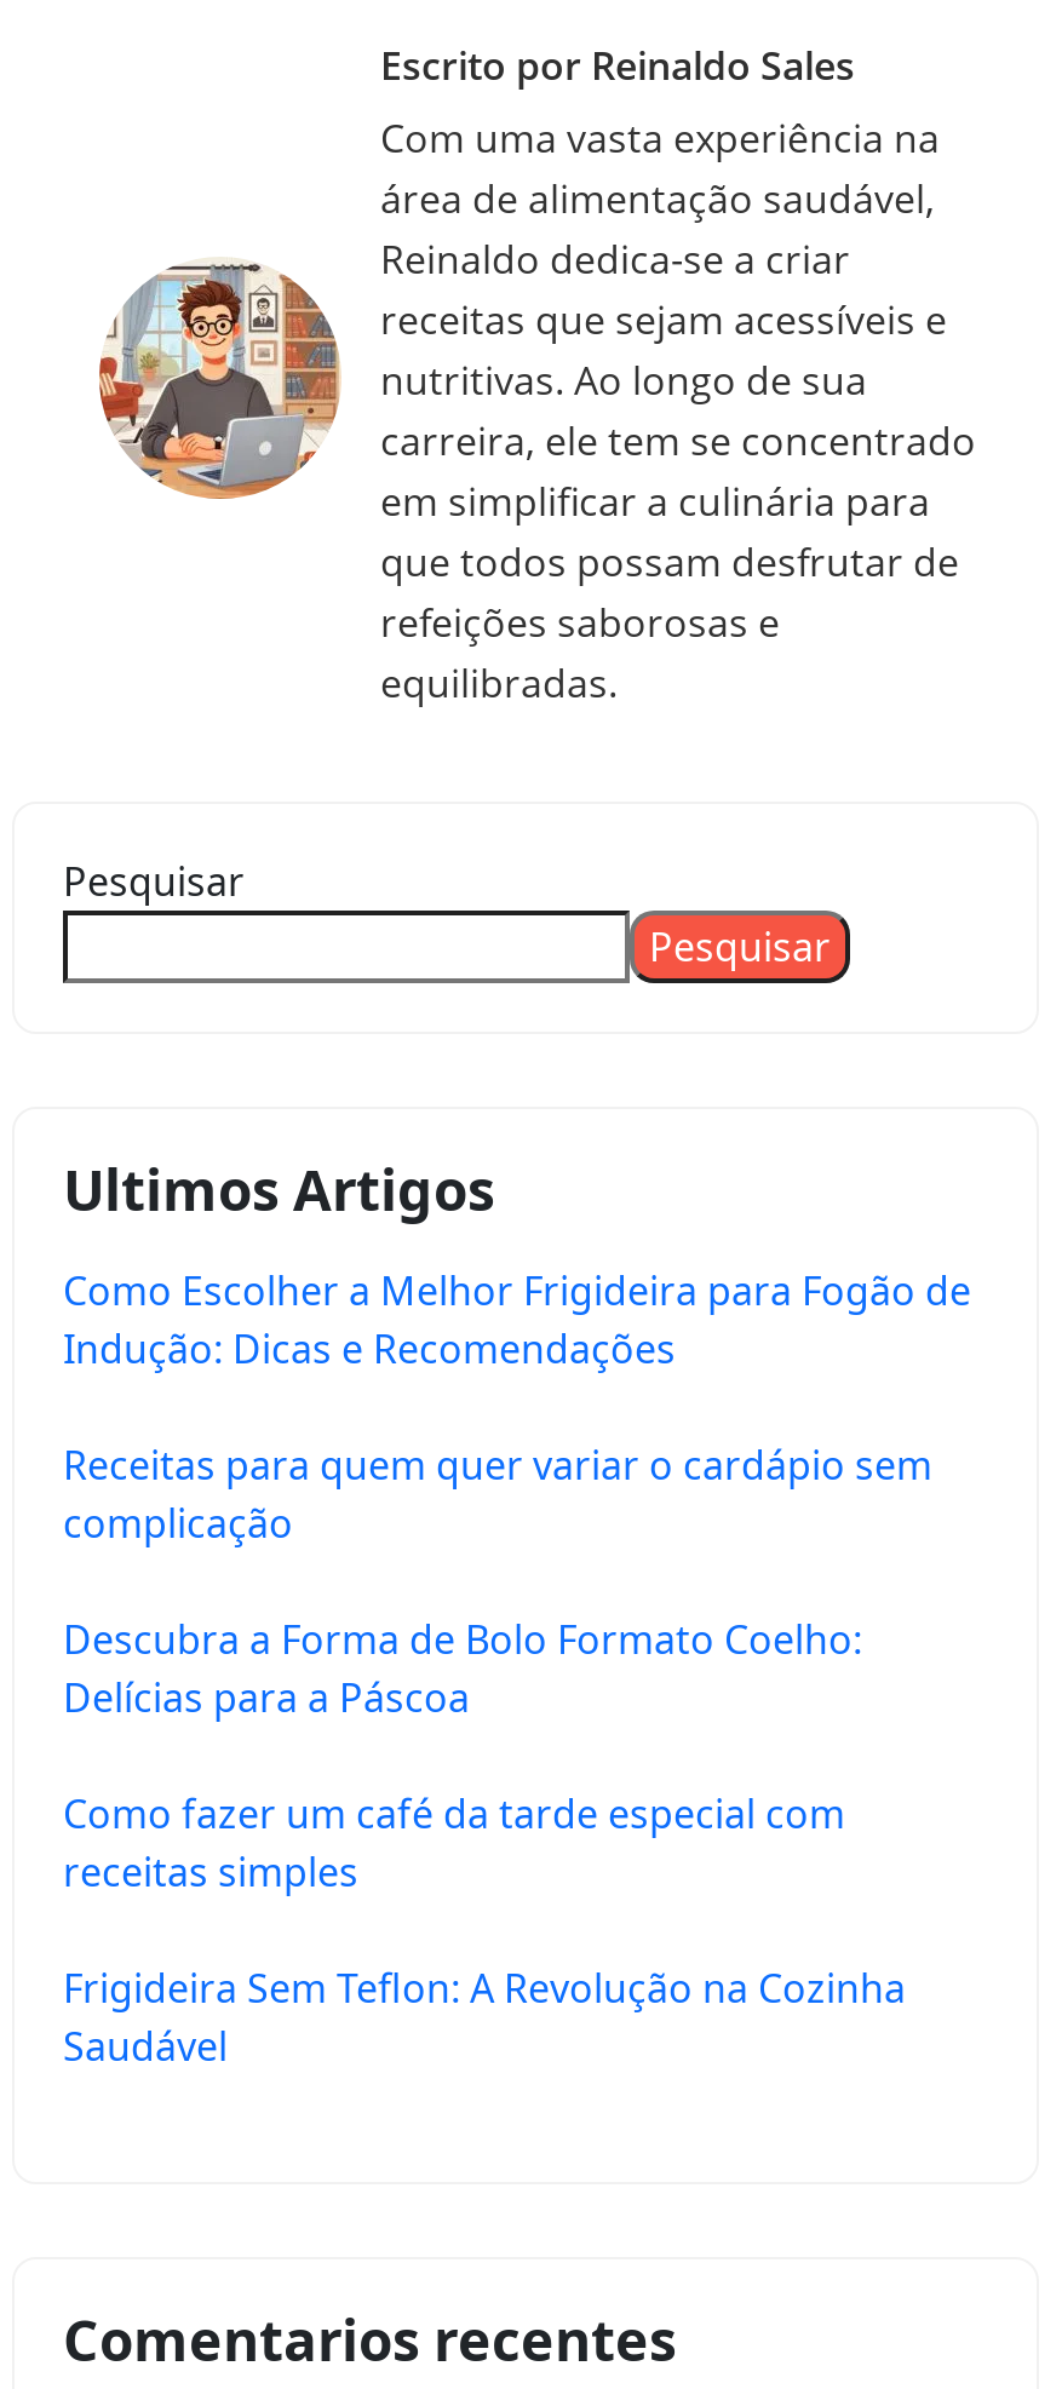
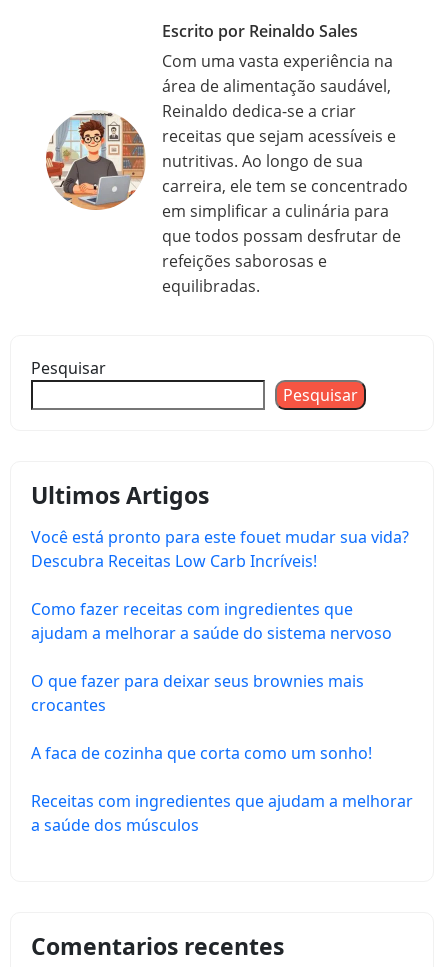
[63,1263,971,1375] Como Escolher a Melhor Frigideira para Fogão de | Indução: Dicas e Recomendações -> [31,526,409,572] Você está pronto para este fouet mudar sua vida? | Descubra Receitas Low Carb Incríveis!
[63,1438,932,1549] Receitas para quem quer variar o cardápio sem | complicação -> [31,598,392,644] Como fazer receitas com ingredientes que | ajudam a melhorar a saúde do sistema nervoso
[63,1612,862,1724] Descubra a Forma de Bolo Formato Coelho: | Delícias para a Páscoa -> [31,670,364,716] O que fazer para deixar seus brownies mais | crocantes
[63,1786,845,1898] Como fazer um café da tarde especial com | receitas simples -> [31,742,372,764] A faca de cozinha que corta como um sonho!
[63,1961,906,2072] Frigideira Sem Teflon: A Revolução na Cozinha | Saudável -> [31,790,413,836] Receitas com ingredientes que ajudam a melhorar | a saúde dos músculos

